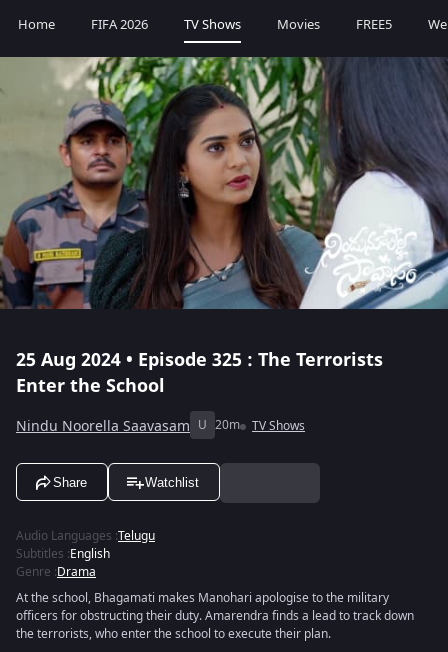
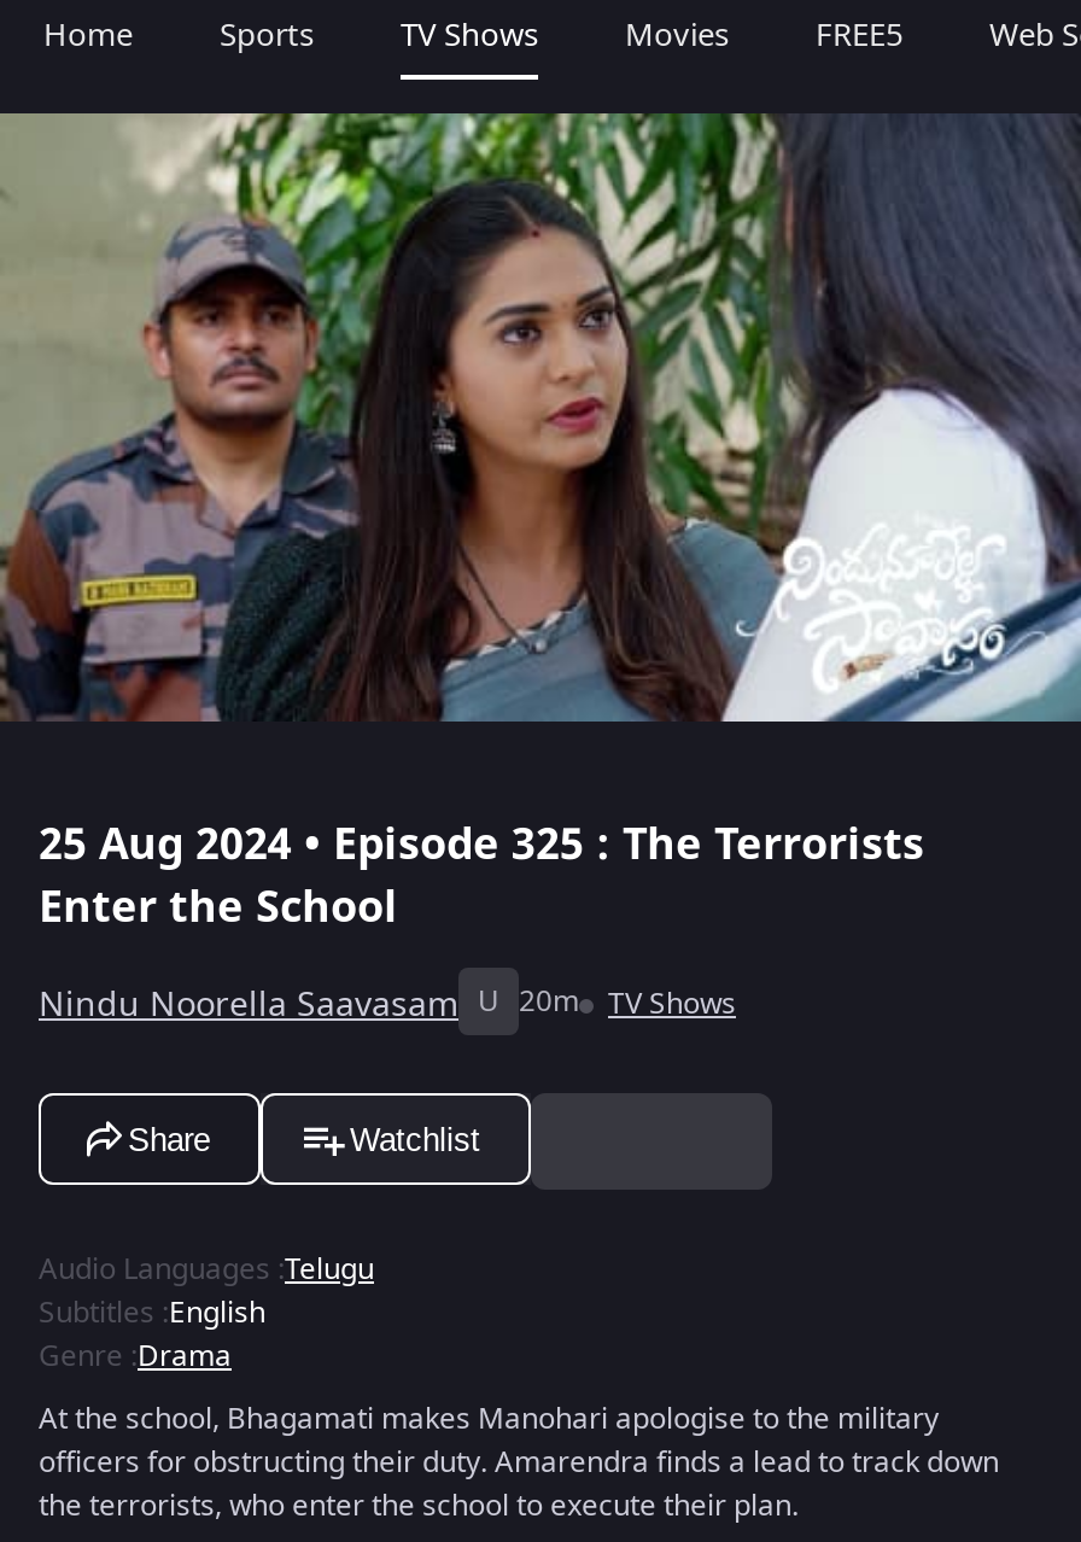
[91,15,148,34] FIFA 2026 -> [220,12,314,58] Sports

